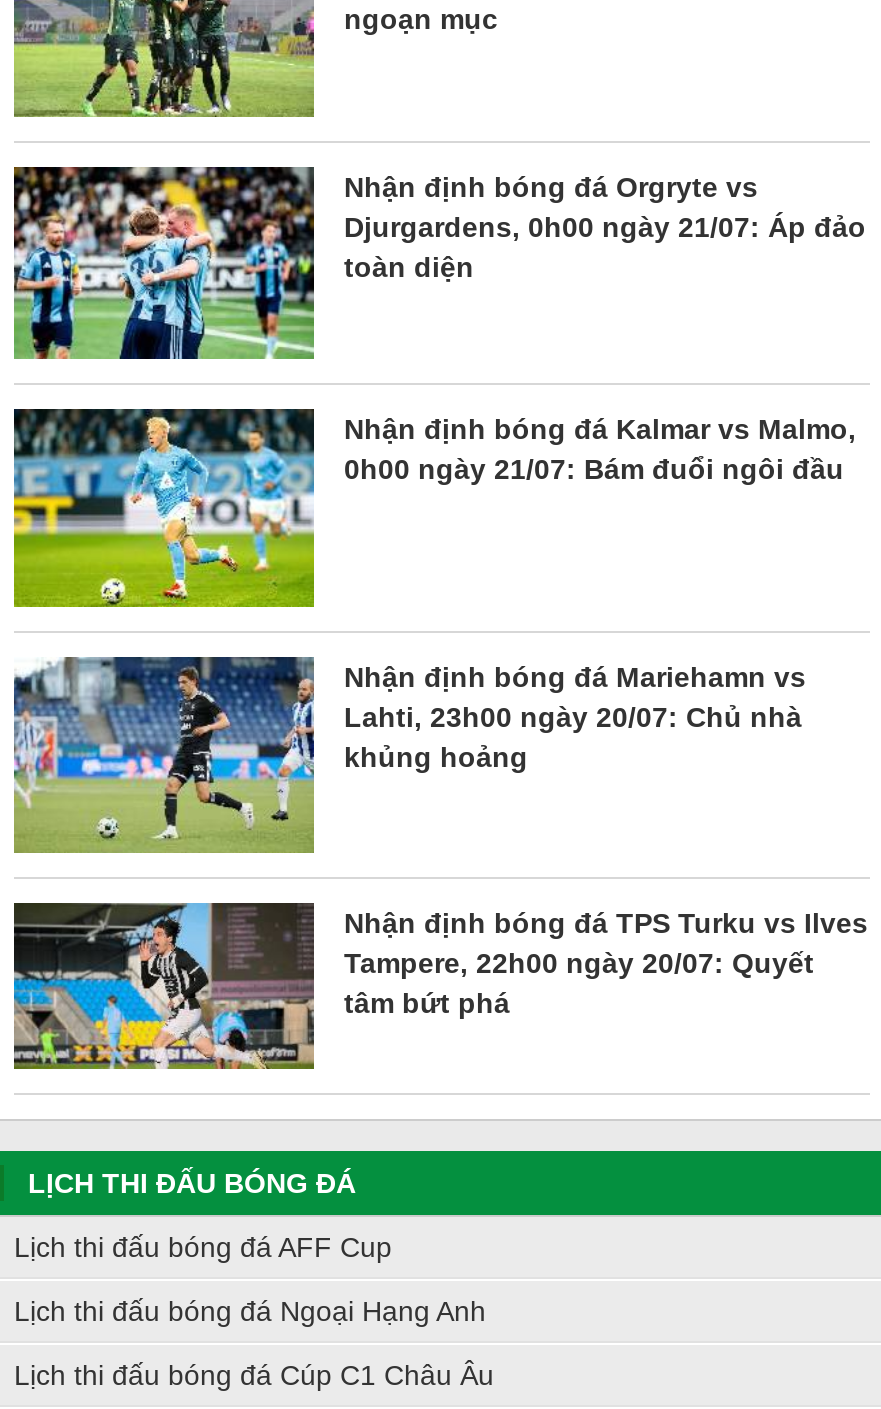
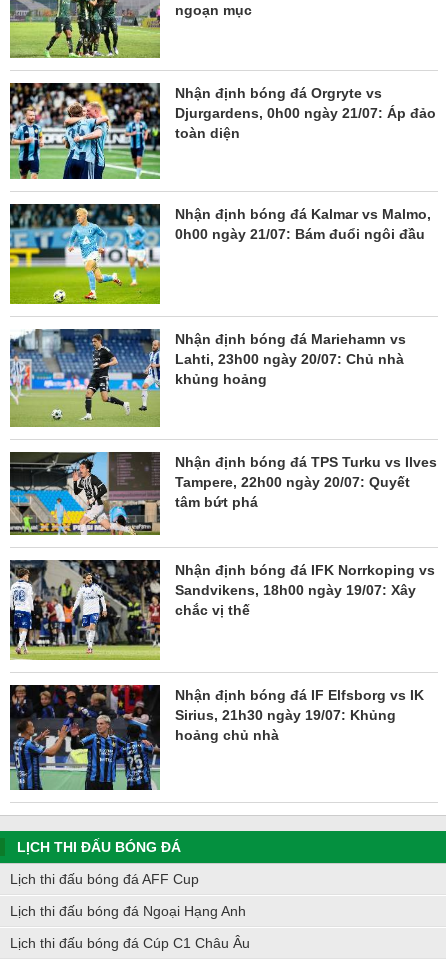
none -> [9,559,435,660] [image] | Nhận định bóng đá IFK Norrkoping vs | Sandvikens, 18h00 ngày 19/07: Xây | chắc vị thế
none -> [9,684,424,791] [image] | Nhận định bóng đá IF Elfsborg vs IK | Sirius, 21h30 ngày 19/07: Khủng | hoảng chủ nhà

